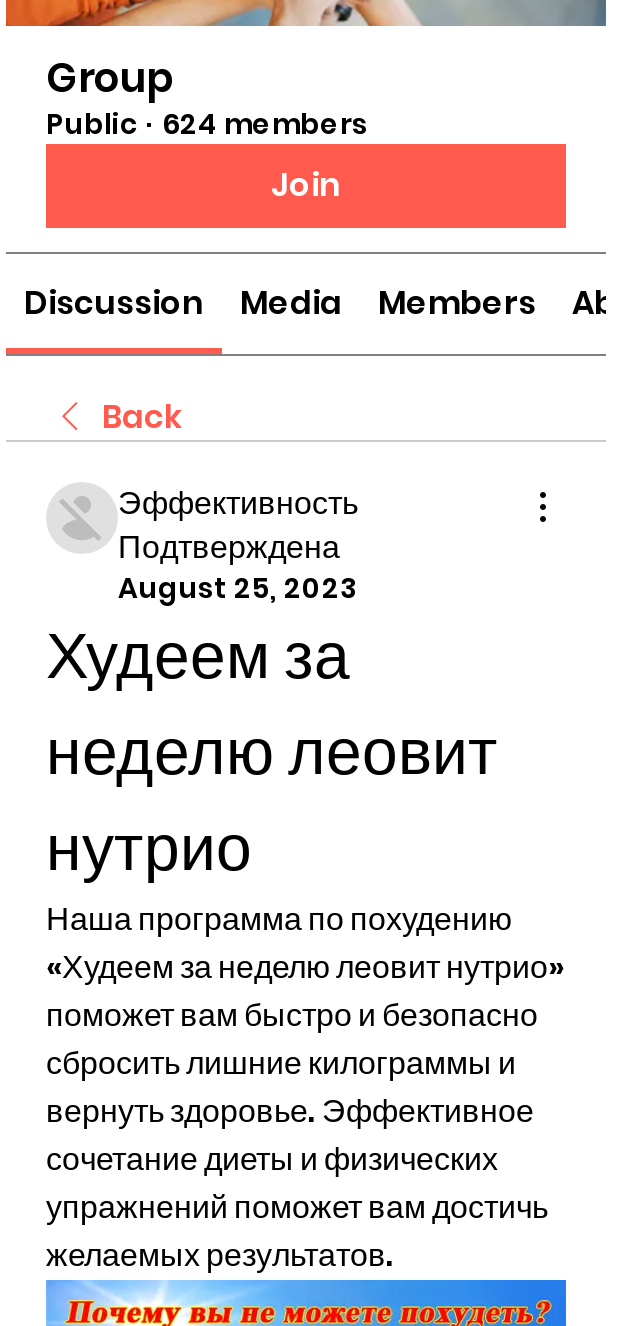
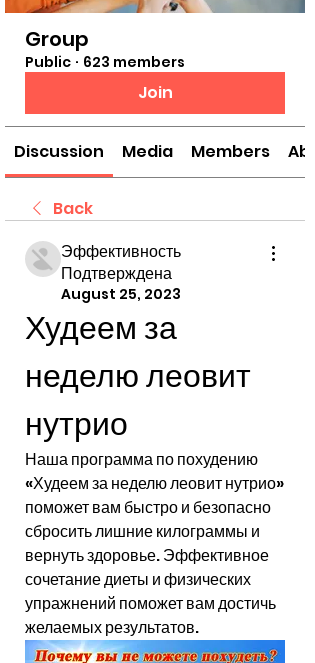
[46,104,368,144] Public · 624 members -> [25,52,185,72] Public · 623 members

